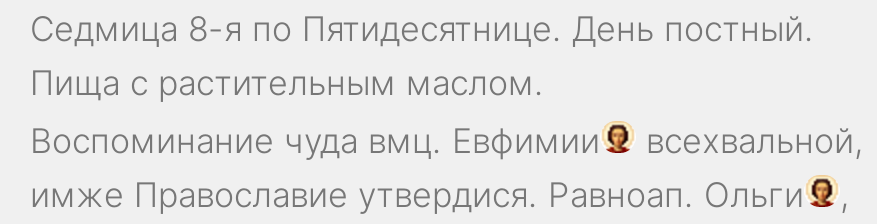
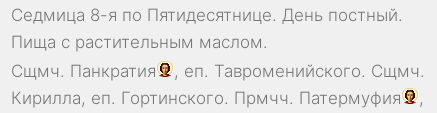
[30,121,864,215] Воспоминание чуда вмц. Евфимии | всехвальной, | имже Православие утвердися. Равноап. Ольги -> [11,61,425,108] Сщмч. Панкратия | , еп. Тавроменийского. Сщмч. | Кирилла, еп. Гортинского. Прмчч. Патермуфия

